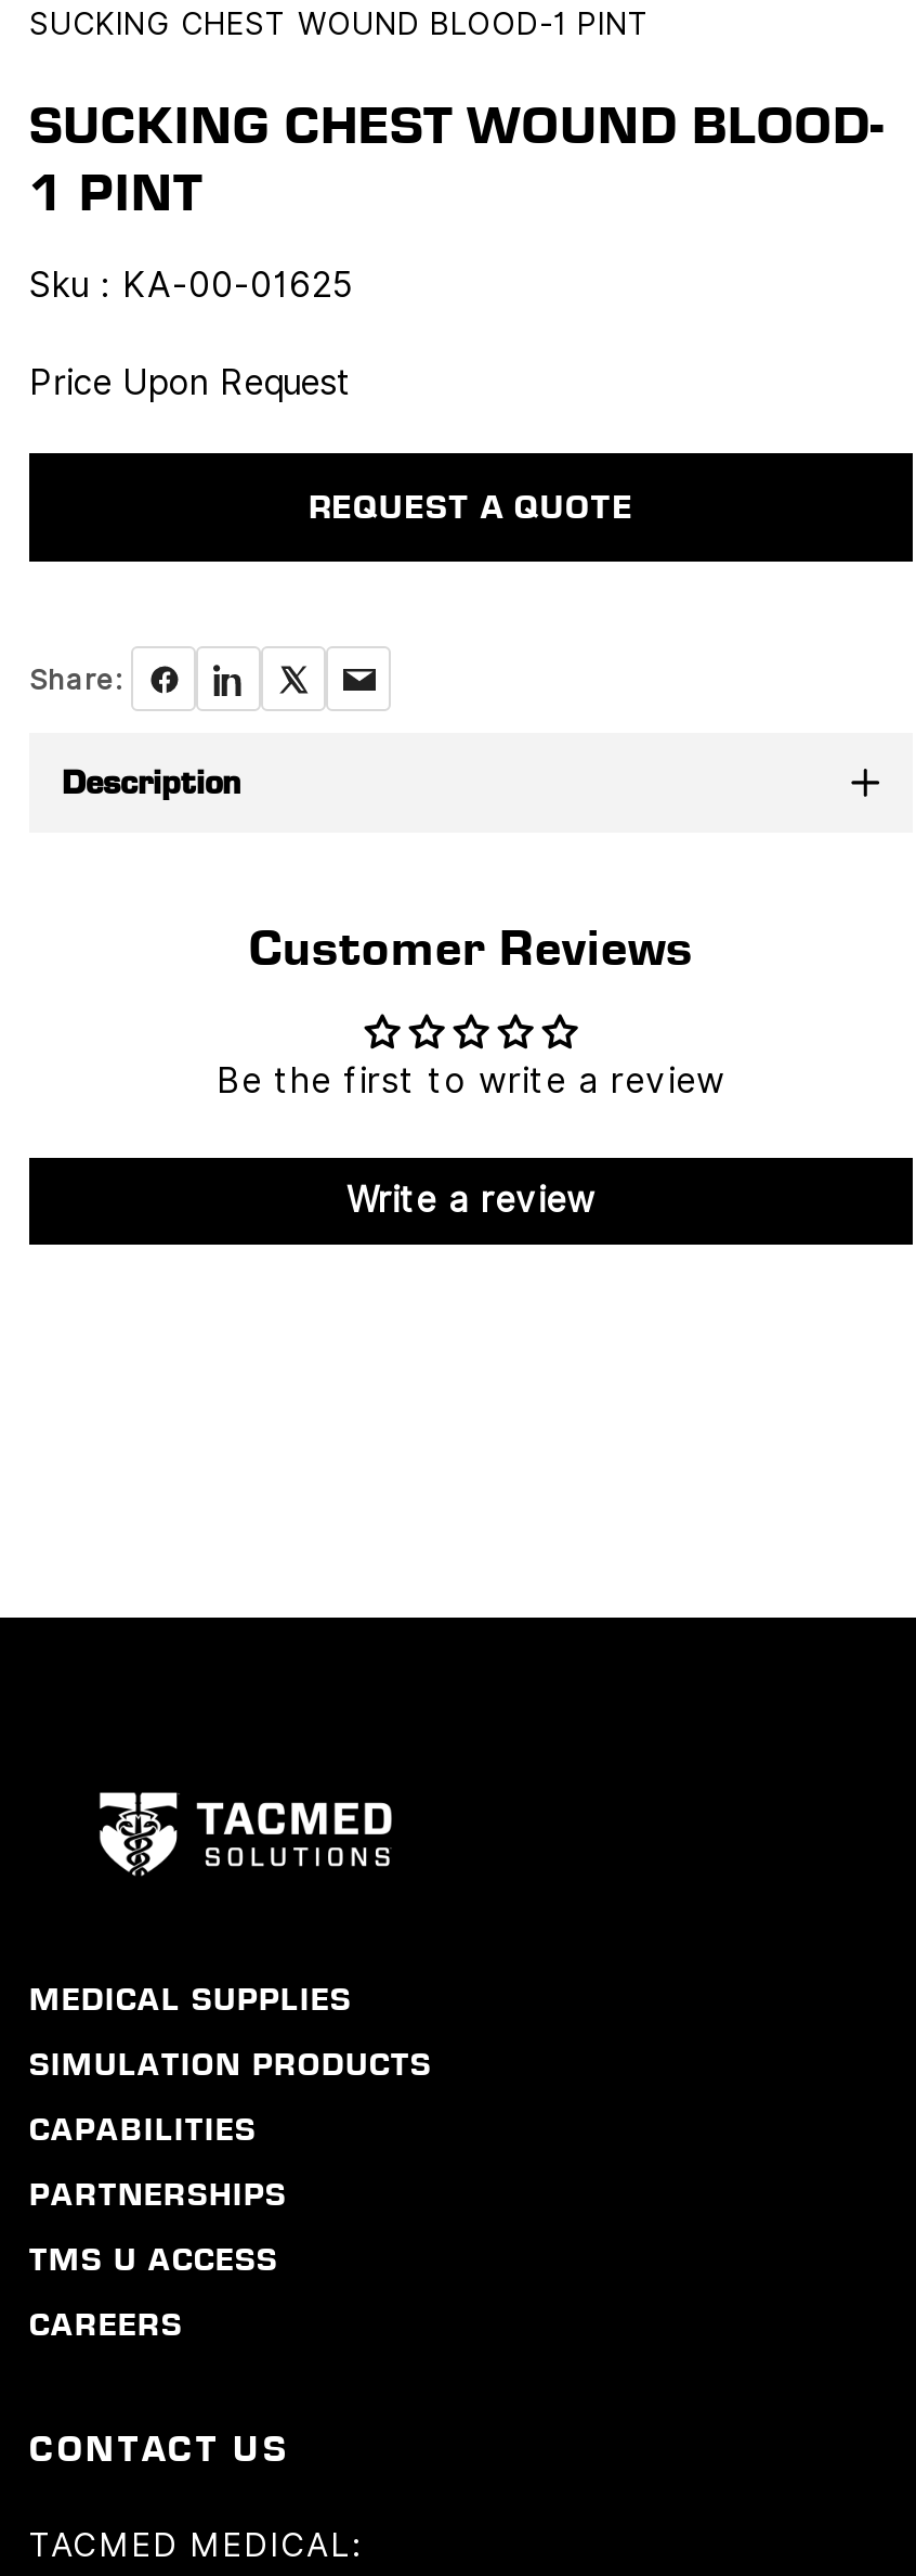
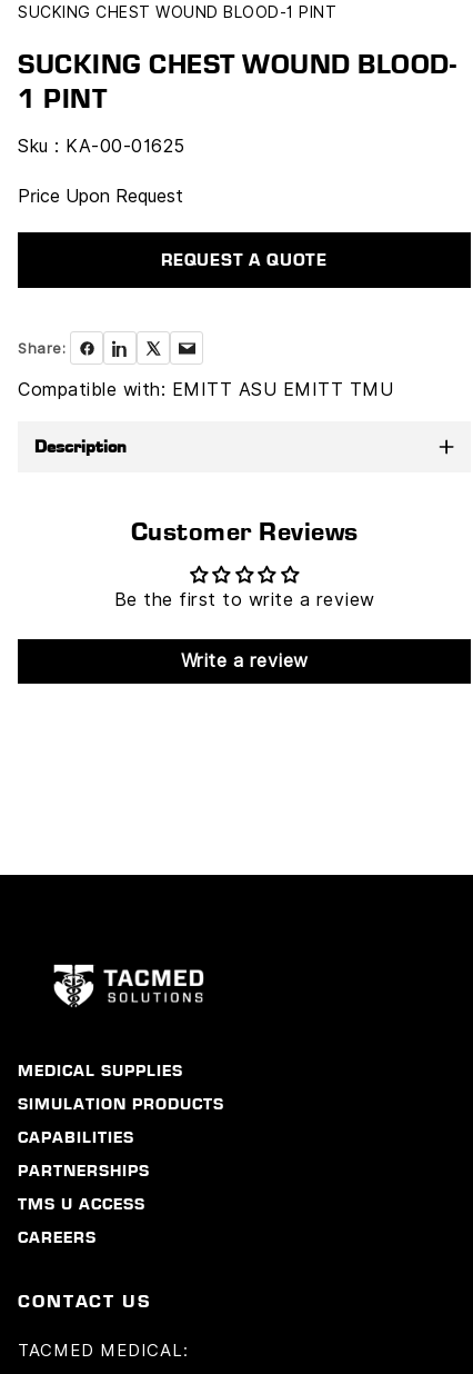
none -> [18,379,393,400] Compatible with: EMITT ASU EMITT TMU

